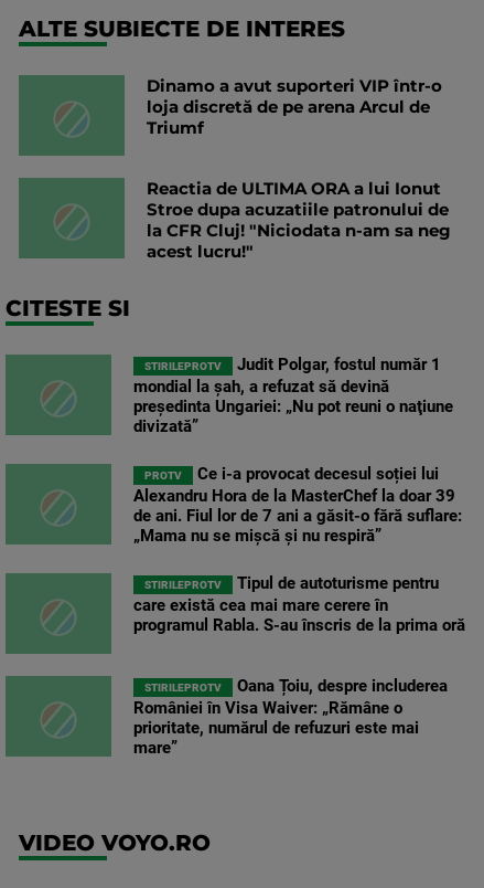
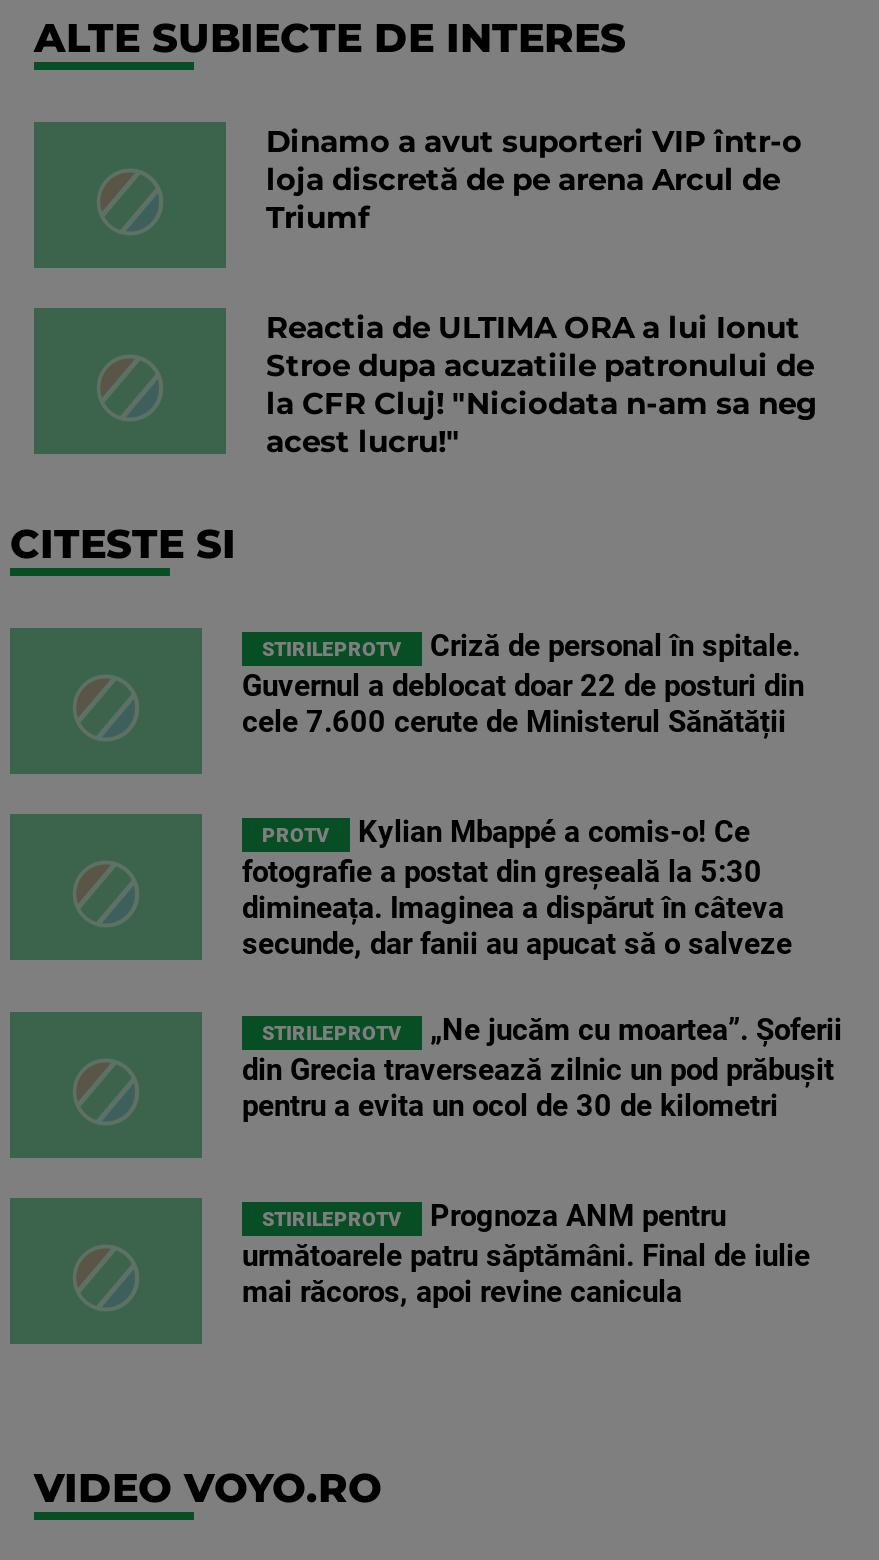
[133,355,453,437] Judit Polgar, fostul număr 1 | mondial la şah, a refuzat să devină | preşedinta Ungariei: „Nu pot reuni o naţiune | divizată” -> [242,629,804,741] Criză de personal în spitale. | Guvernul a deblocat doar 22 de posturi din | cele 7.600 cerute de Ministerul Sănătății
[133,464,462,546] Ce i-a provocat decesul soției lui | Alexandru Hora de la MasterChef la doar 39 | de ani. Fiul lor de 7 ani a găsit-o fără suflare: | „Mama nu se mișcă și nu respiră” -> [242,815,792,963] Kylian Mbappé a comis-o! Ce | fotografie a postat din greșeală la 5:30 | dimineața. Imaginea a dispărut în câteva | secunde, dar fanii au apucat să o salveze
[133,574,465,636] Tipul de autoturisme pentru | care există cea mai mare cerere în | programul Rabla. S-au înscris de la prima oră -> [242,1013,842,1125] „Ne jucăm cu moartea”. Șoferii | din Grecia traversează zilnic un pod prăbușit | pentru a evita un ocol de 30 de kilometri
[133,676,448,758] Oana Țoiu, despre includerea | României în Visa Waiver: „Rămâne o | prioritate, numărul de refuzuri este mai | mare” -> [242,1199,810,1311] Prognoza ANM pentru | următoarele patru săptămâni. Final de iulie | mai răcoros, apoi revine canicula

